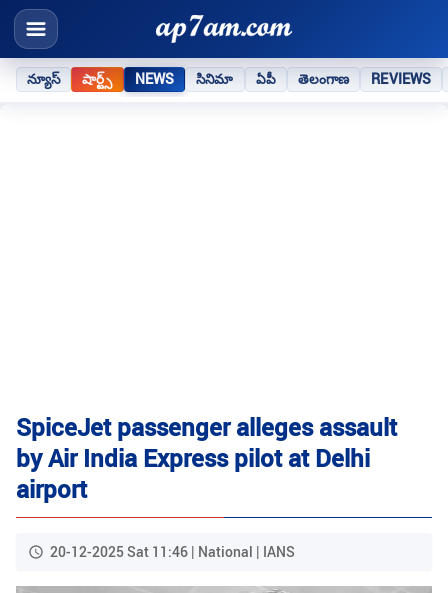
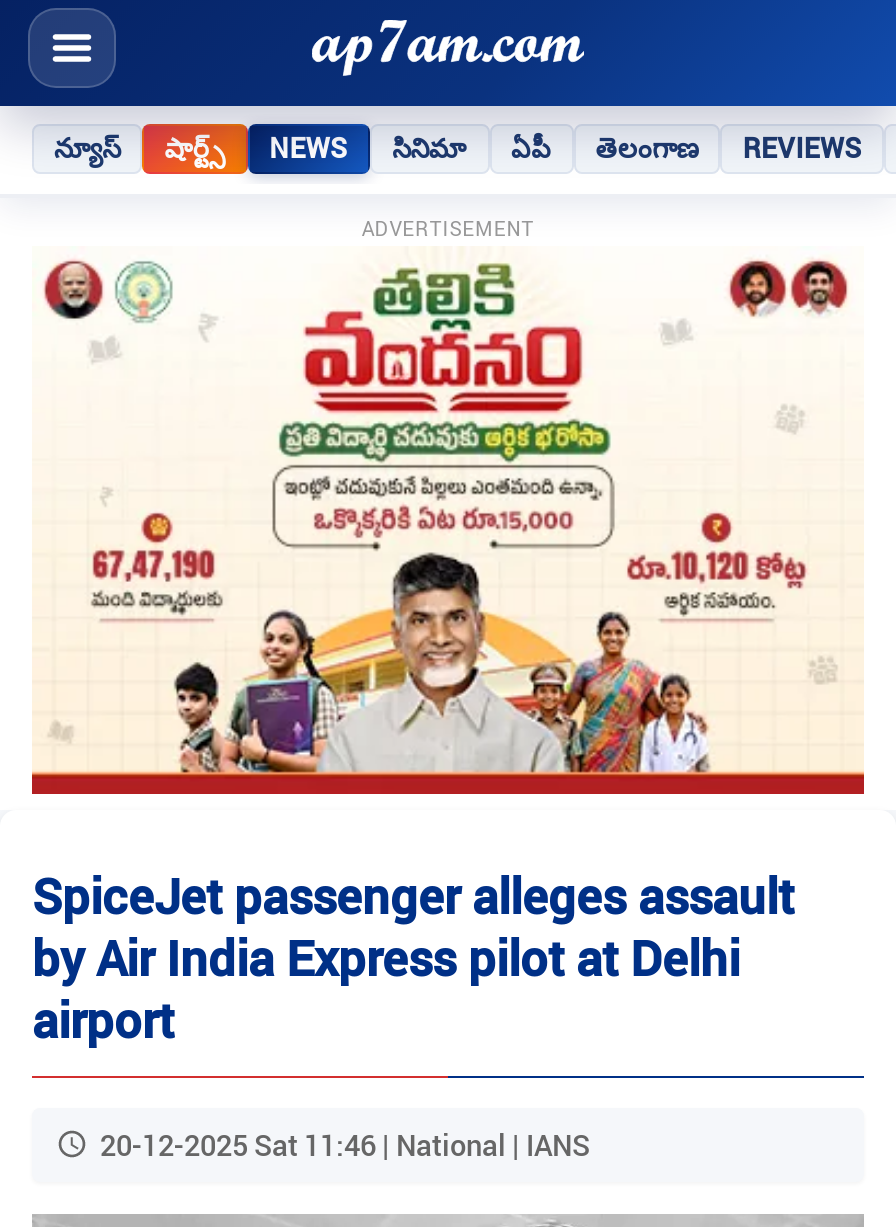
none -> [30,258,866,796] [image]
none -> [362,214,534,242] ADVERTISEMENT

